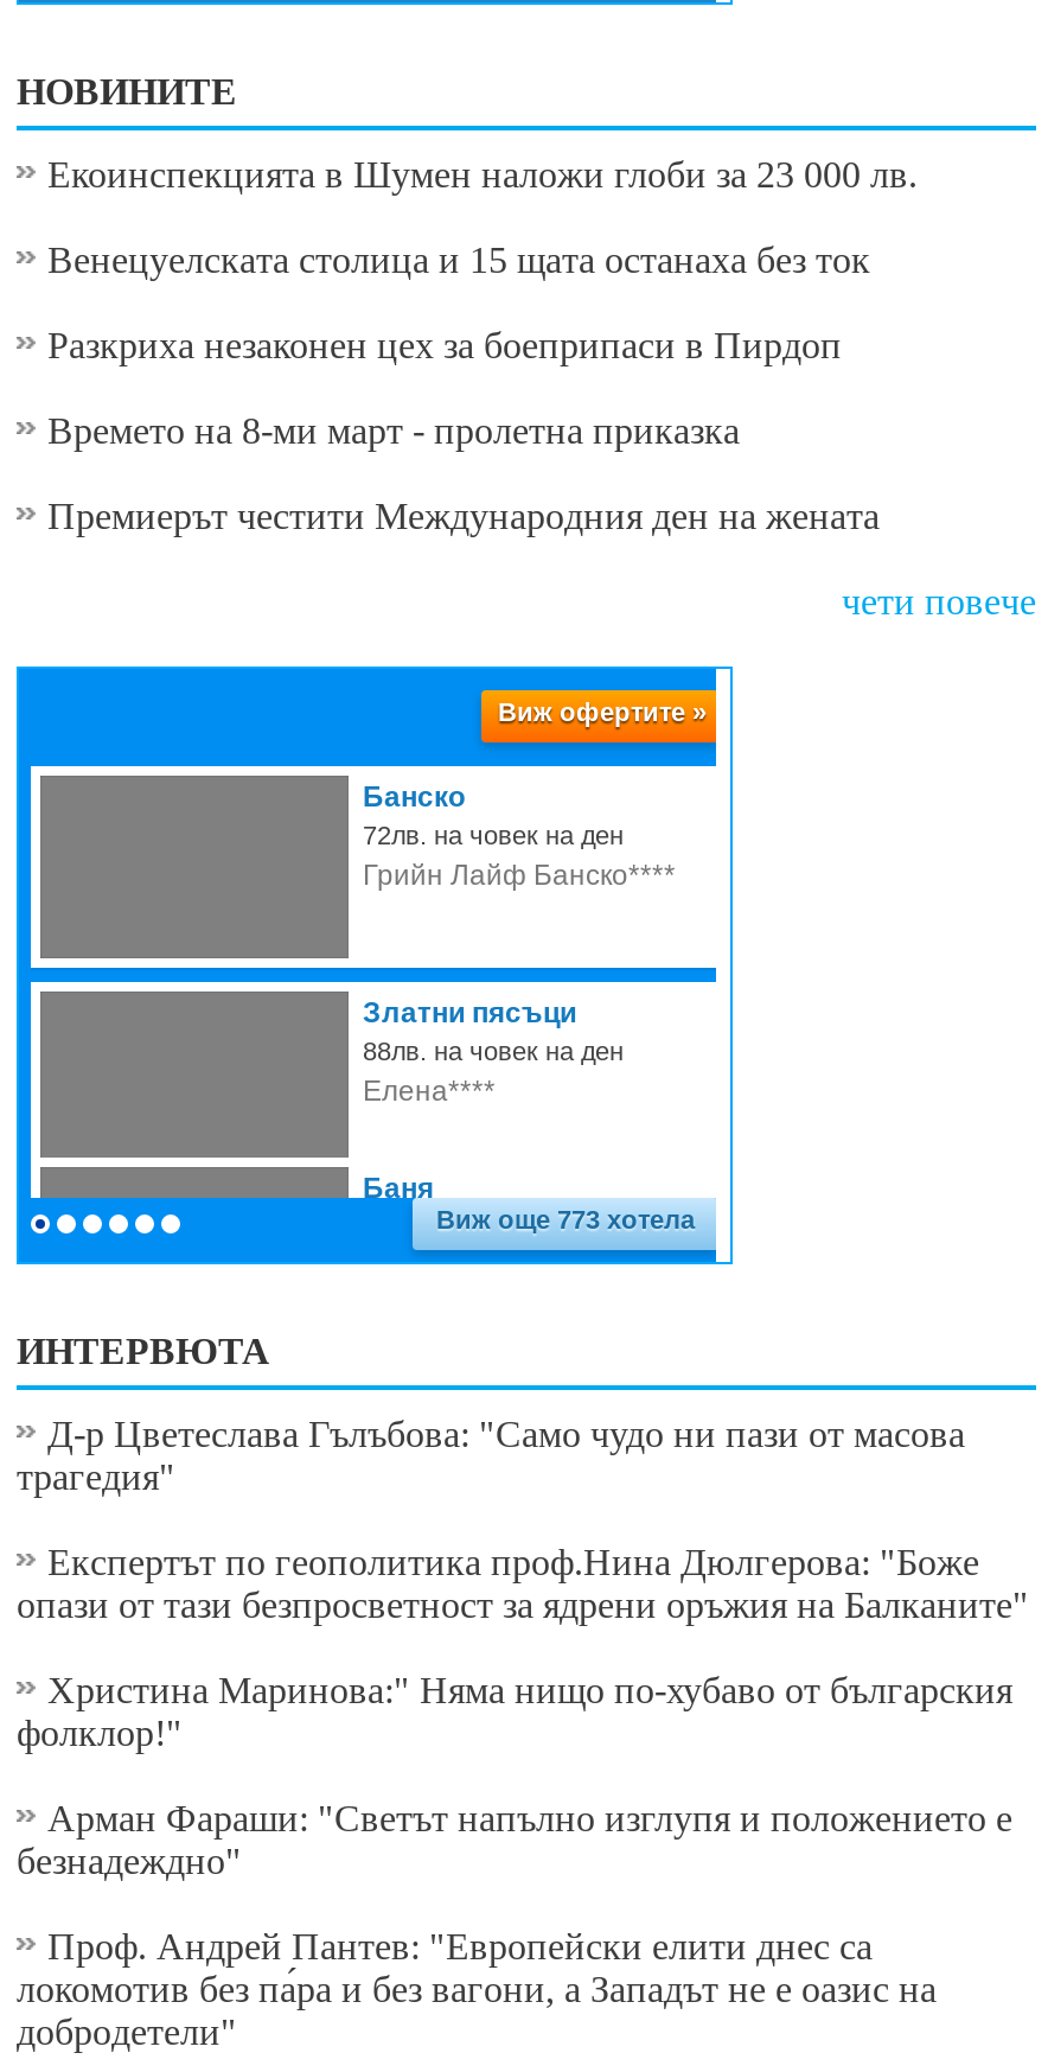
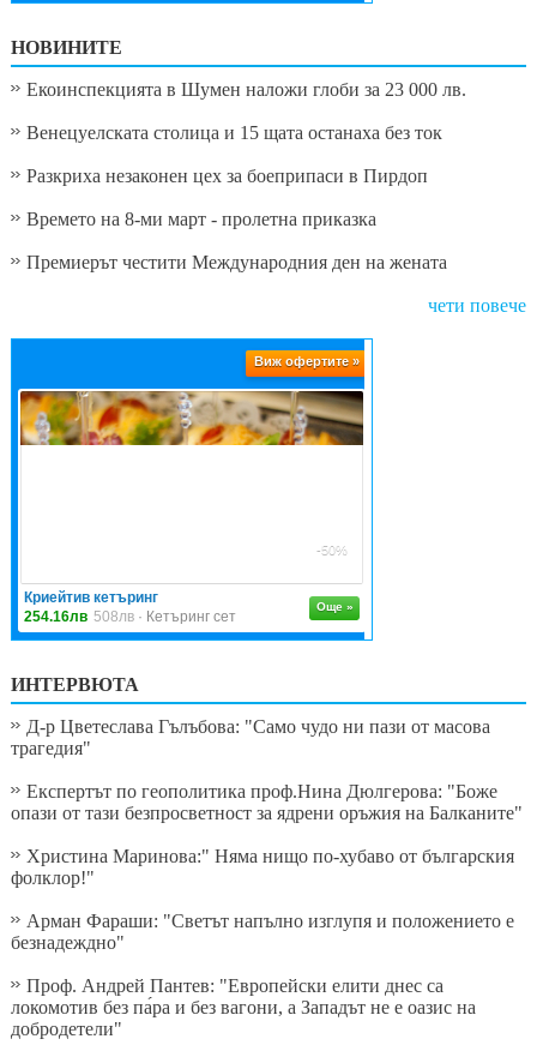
[31,769,718,1248] [image] -> [17,390,364,633] [image]

